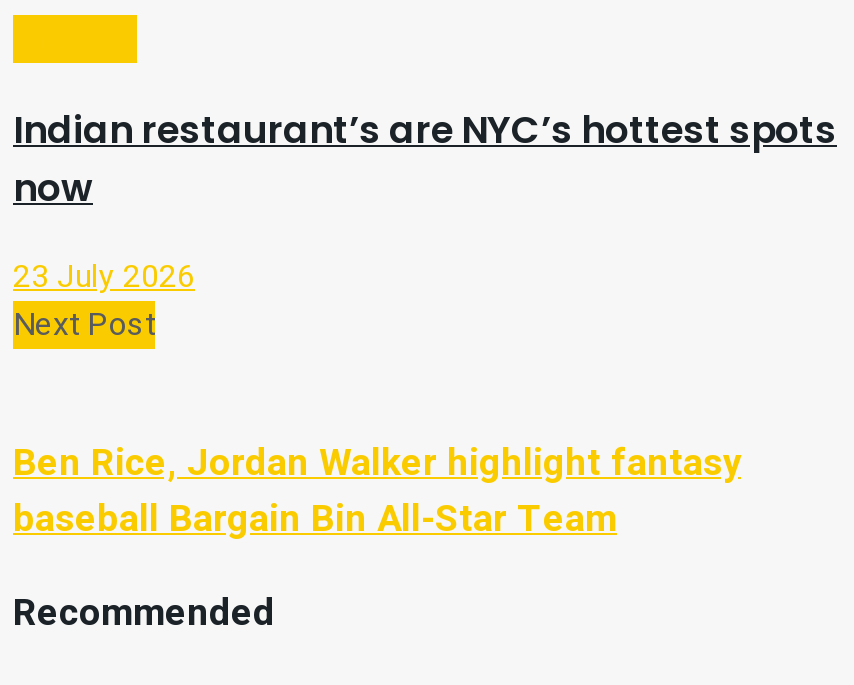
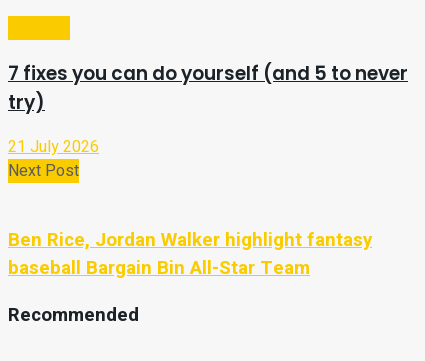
[13,102,837,214] Indian restaurant’s are NYC’s hottest spots | now -> [8,60,408,116] 7 fixes you can do yourself (and 5 to never | try)
[13,254,195,302] 23 July 2026 -> [8,135,99,159] 21 July 2026

